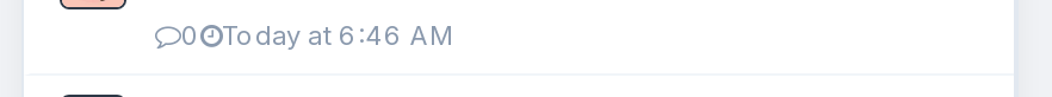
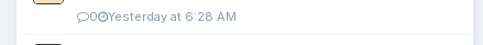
[222,19,453,52] Today at 6:46 AM -> [108,9,237,24] Yesterday at 6:28 AM

